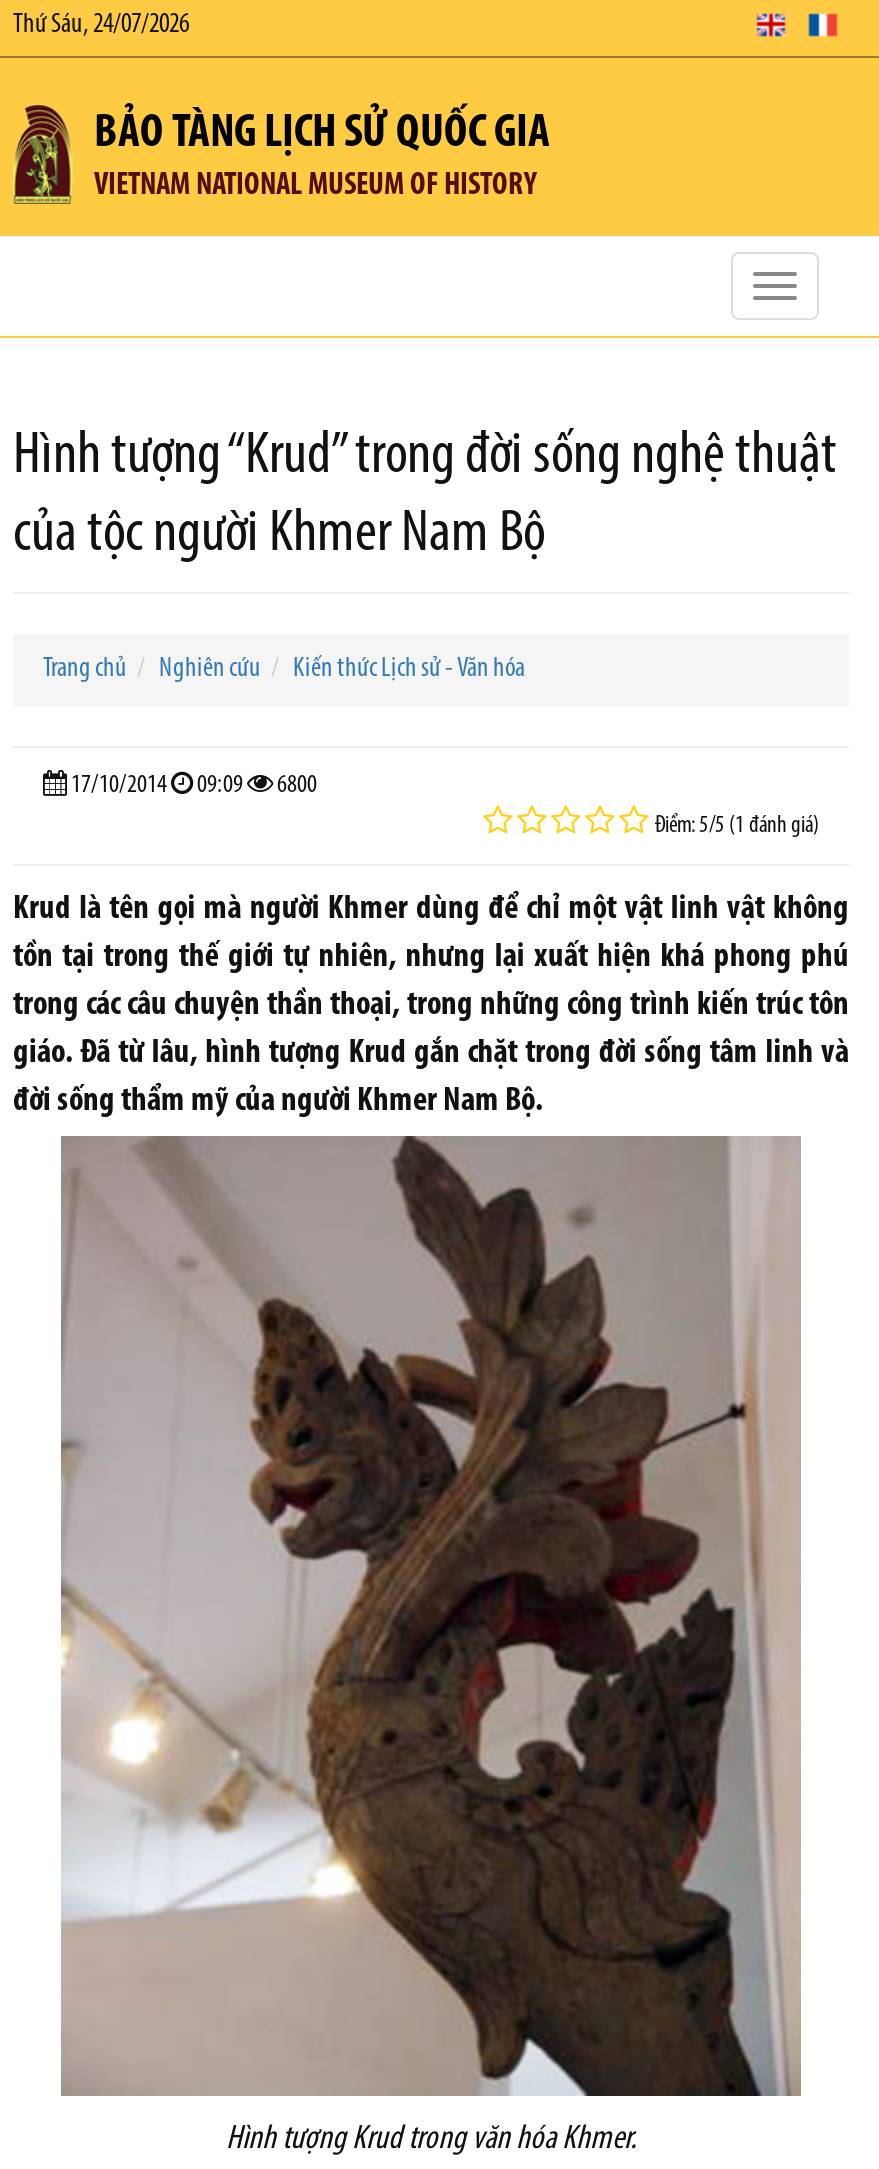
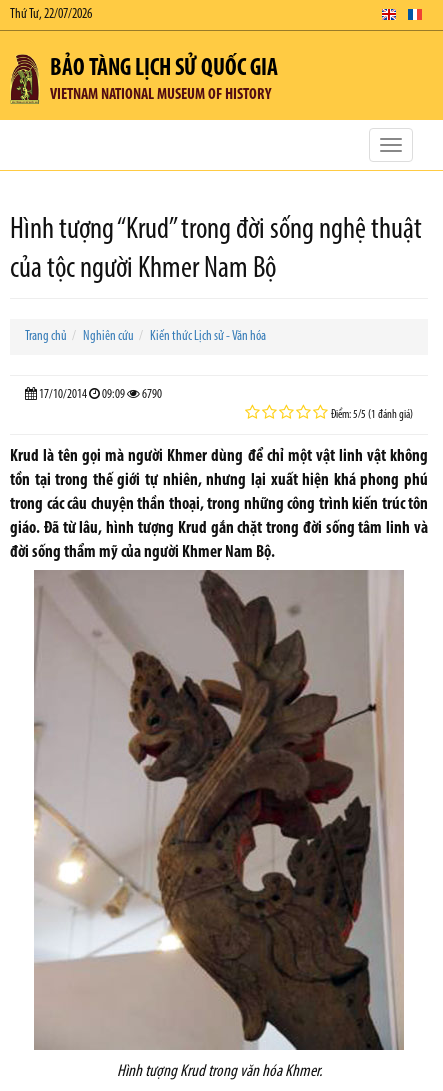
[13,10,189,40] Thứ Sáu, 24/07/2026 -> [10,7,92,22] Thứ Tư, 22/07/2026
[67,772,317,798] 17/10/2014 09:09 6800 -> [37,388,162,401] 17/10/2014 09:09 6790

